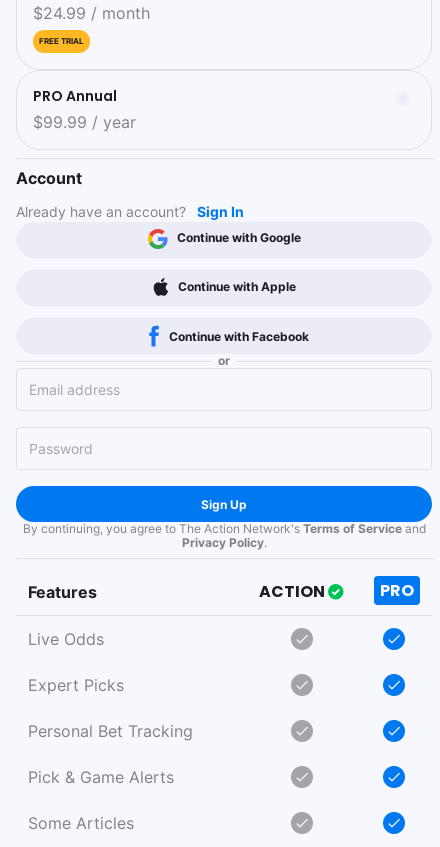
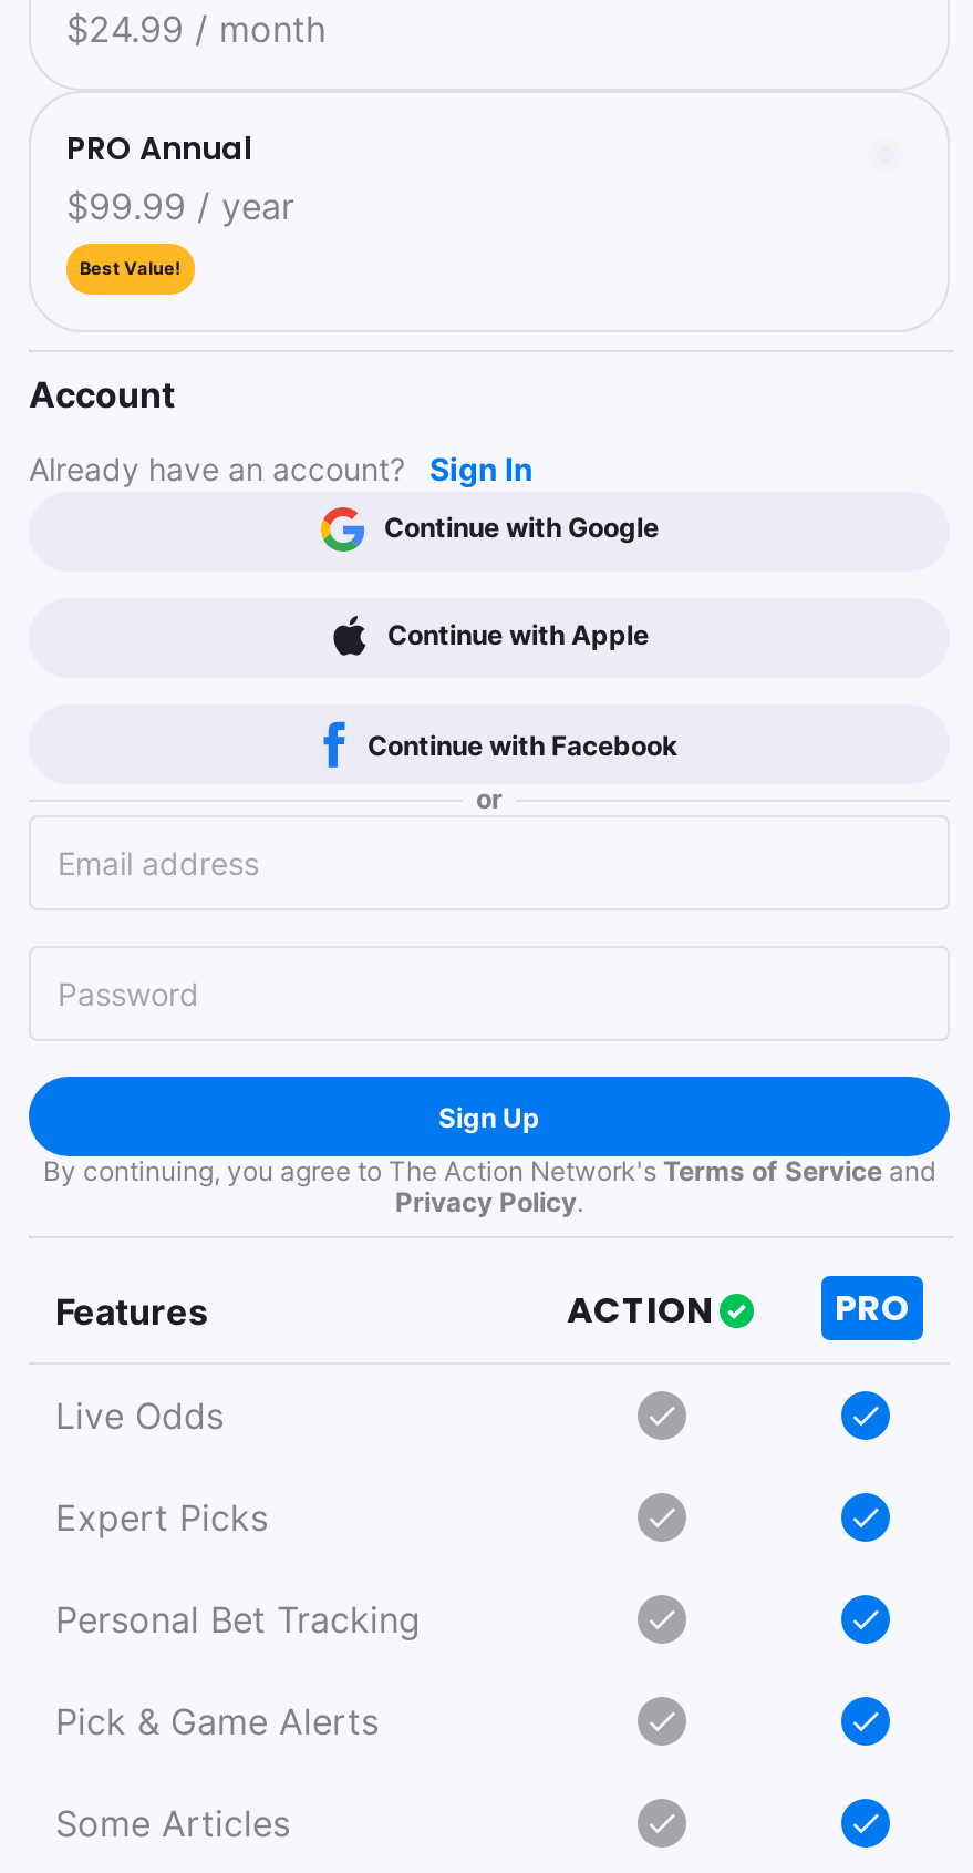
[39,36,84,46] FREE TRIAL -> none
moved [33,86,136,132] -> [66,126,294,228]: PRO Annual | $99.99 / year
none -> [80,257,182,279] Best Value!

